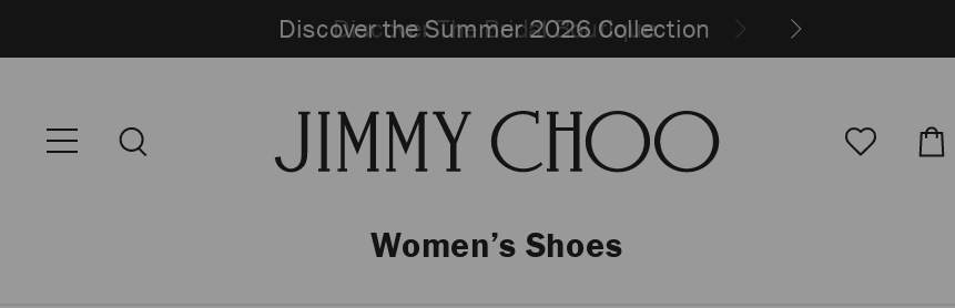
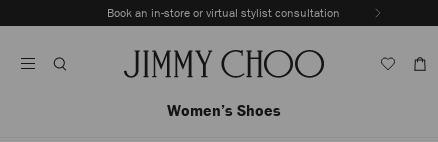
[278,11,711,47] Discover the Summer 2026 Collection -> [106,5,339,21] Book an in-store or virtual stylist consultation

